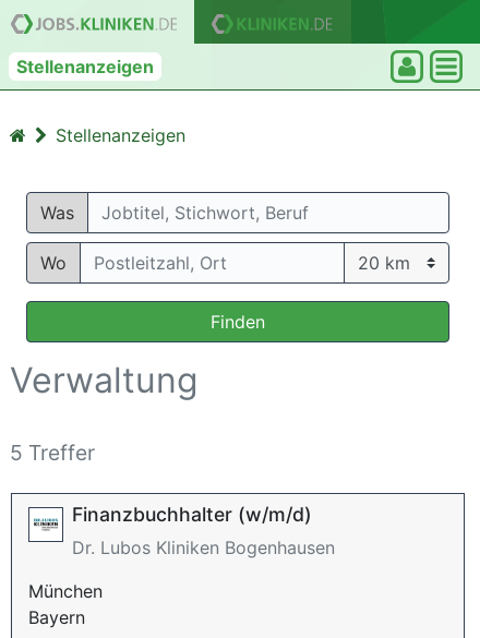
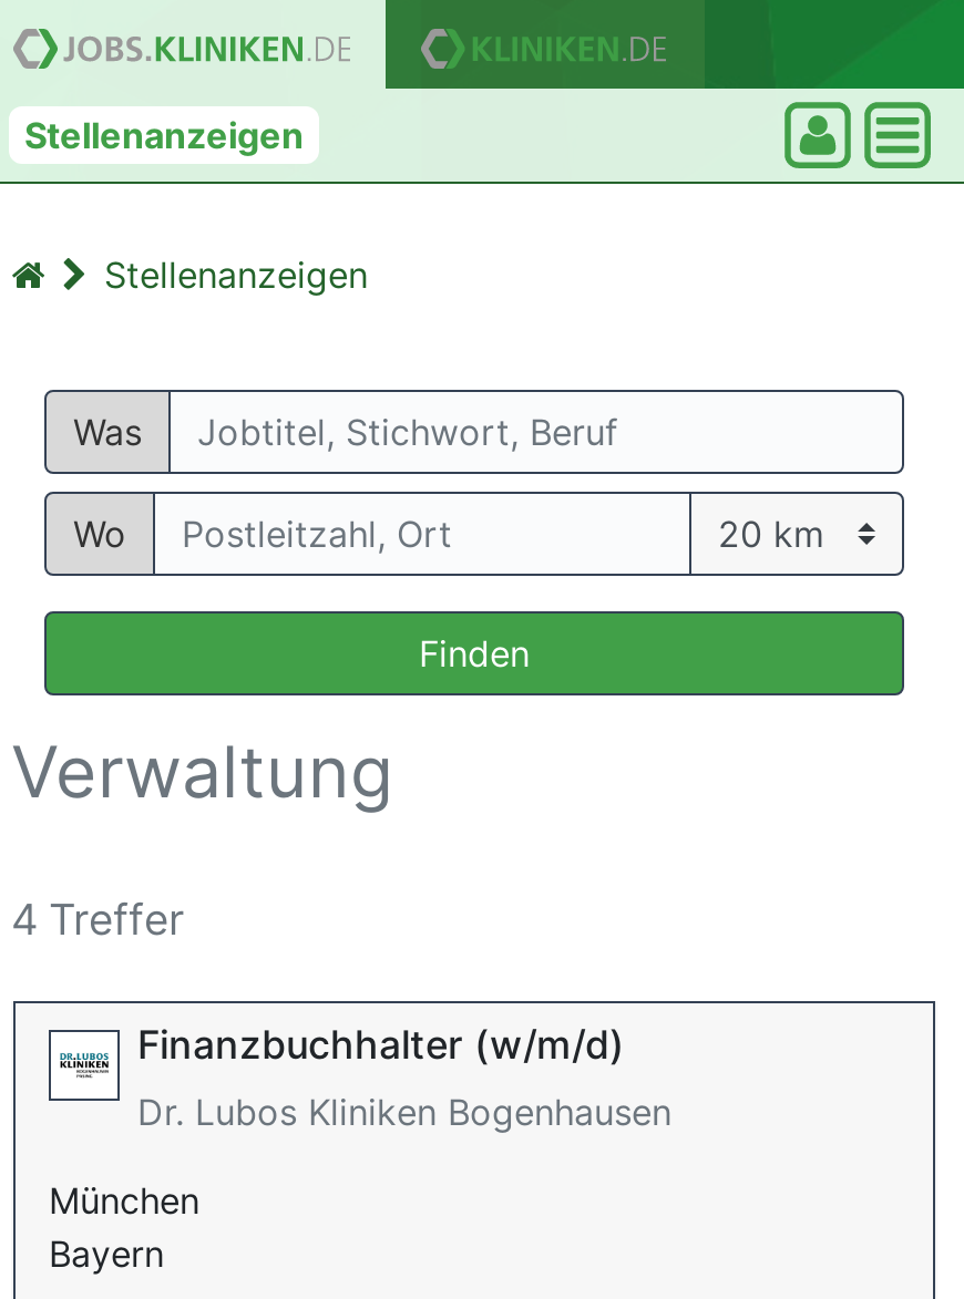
[10,440,95,466] 5 Treffer -> [11,893,184,946] 4 Treffer

